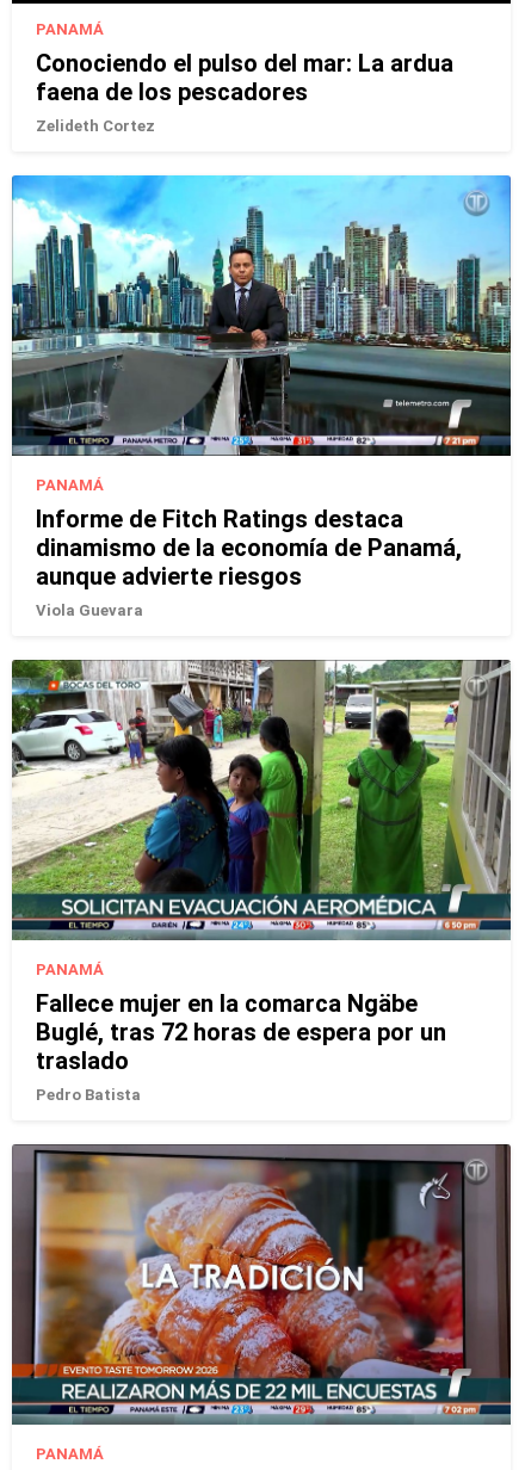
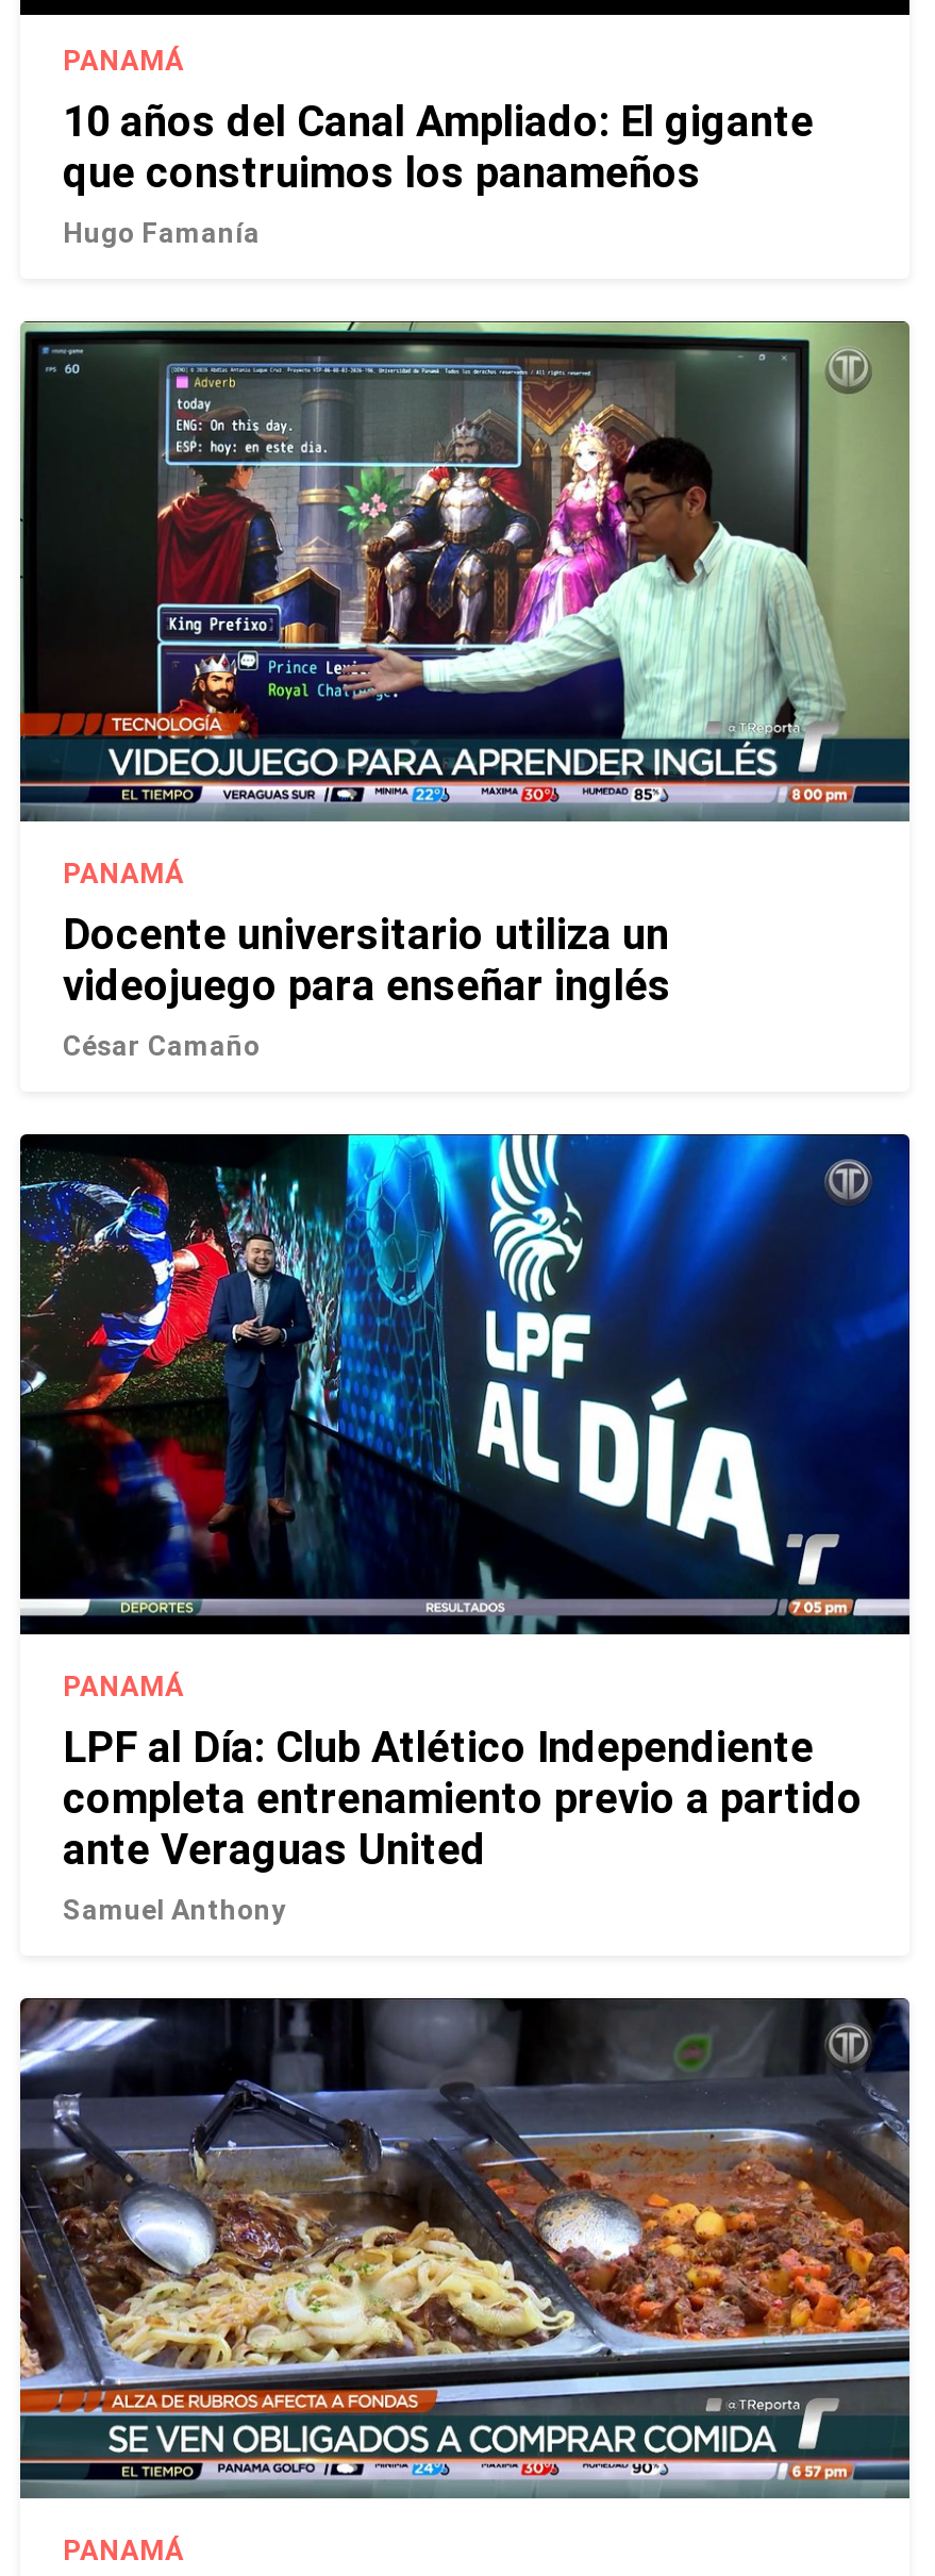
[36,48,453,134] Conociendo el pulso del mar: La ardua | faena de los pescadores | Zelideth Cortez -> [63,95,814,248] 10 años del Canal Ampliado: El gigante | que construimos los panameños | Hugo Famanía
[11,174,512,619] [image] | Informe de Fitch Ratings destaca | dinamismo de la economía de Panamá, | aunque advierte riesgos | Viola Guevara -> [18,319,912,1061] [image] | Docente universitario utiliza un | videojuego para enseñar inglés | César Camaño
[11,659,512,1104] [image] | Fallece mujer en la comarca Ngäbe | Buglé, tras 72 horas de espera por un | traslado | Pedro Batista -> [18,1132,912,1926] [image] | LPF al Día: Club Atlético Independiente | completa entrenamiento previo a partido | ante Veraguas United | Samuel Anthony
[11,1144,512,1415] [image] -> [18,1998,912,2481] [image]

